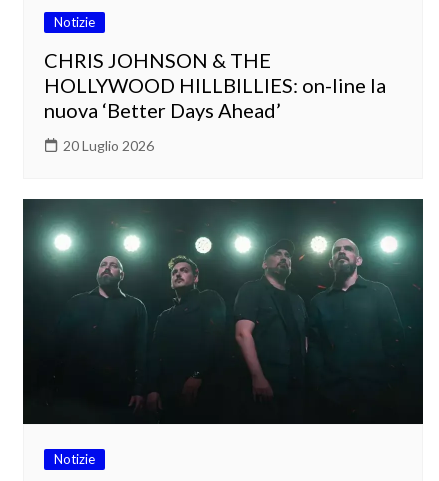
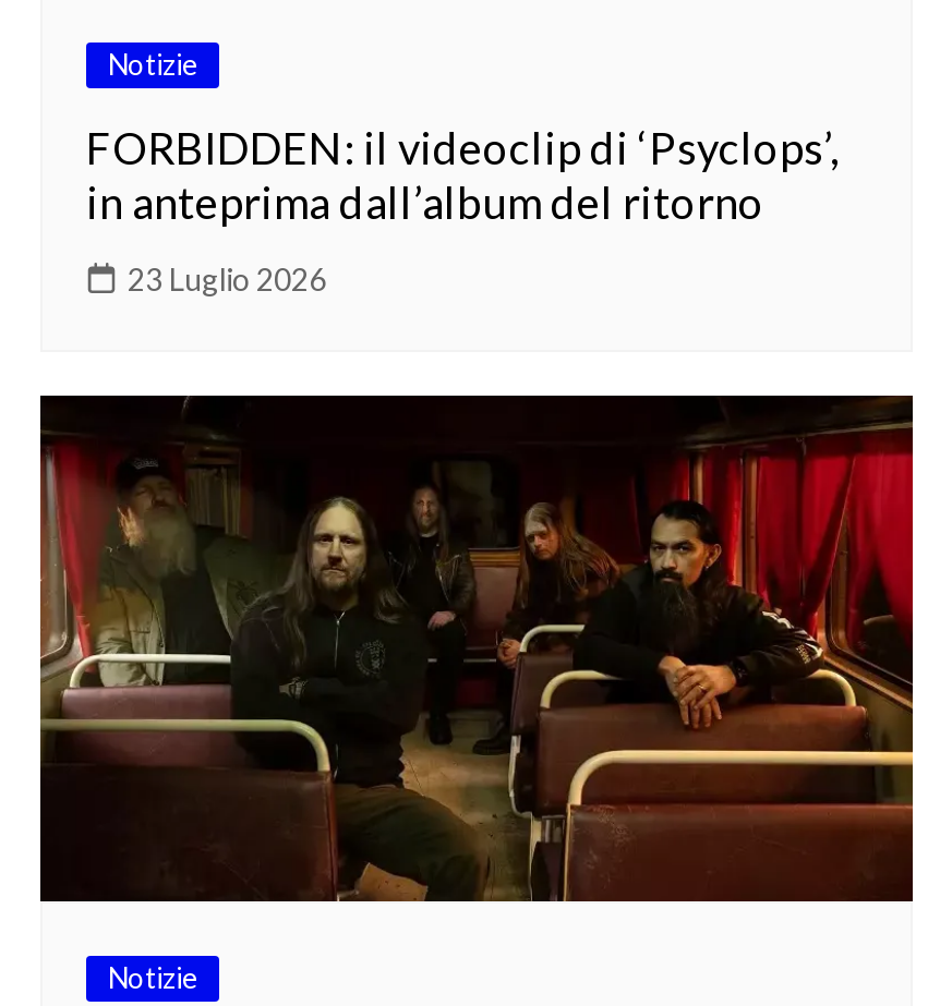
[44,48,386,122] CHRIS JOHNSON & THE | HOLLYWOOD HILLBILLIES: on-line la | nuova ‘Better Days Ahead’ -> [86,122,839,229] FORBIDDEN: il videoclip di ‘Psyclops’, | in anteprima dall’album del ritorno
[63,137,154,154] 20 Luglio 2026 -> [128,261,326,298] 23 Luglio 2026
[22,192,424,425] [image] -> [38,393,915,904] [image]

